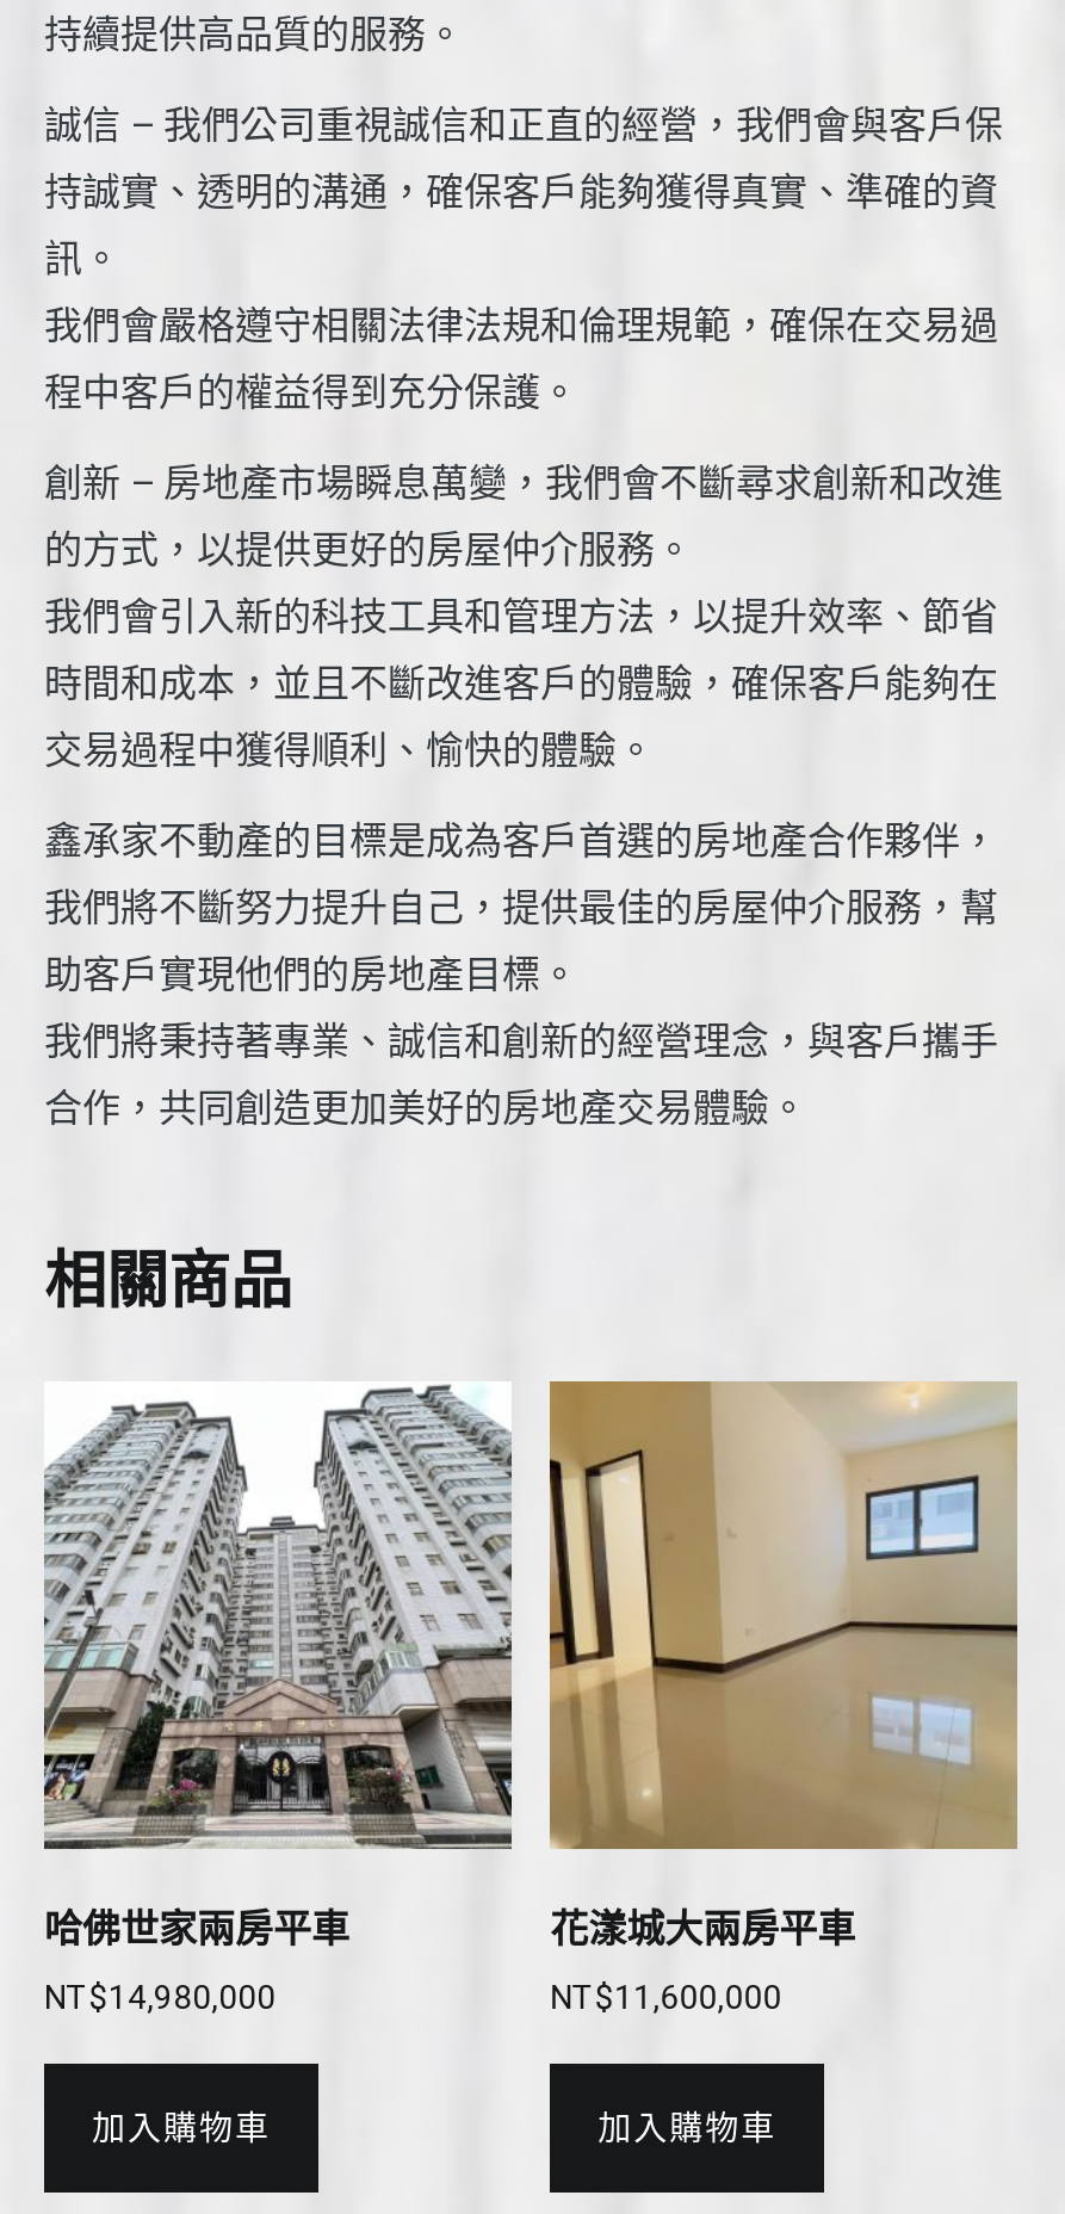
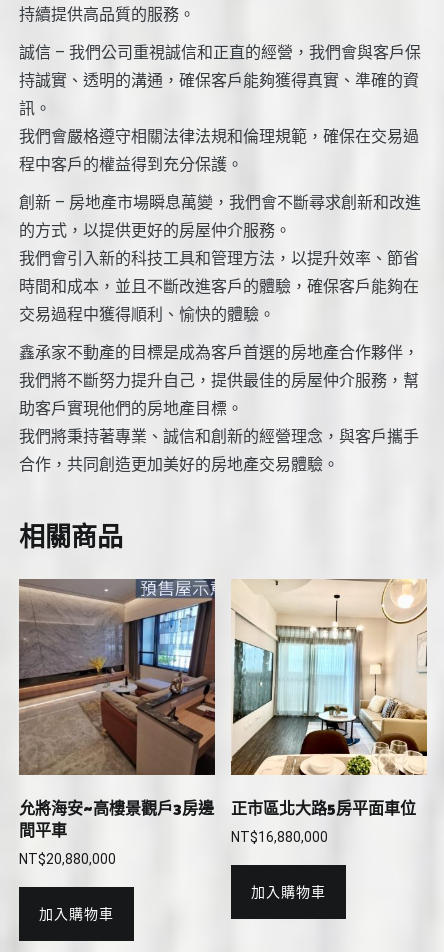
[42,1381,512,2015] [image] | 哈佛世家兩房平車 | NT$14,980,000 -> [18,578,216,867] [image] | 允將海安~高樓景觀戶3房邊 | 間平車 | NT$20,880,000
[547,1381,1020,2015] [image] | 花漾城大兩房平車 | NT$11,600,000 -> [231,578,428,845] [image] | 正市區北大路5房平面車位 | NT$16,880,000

